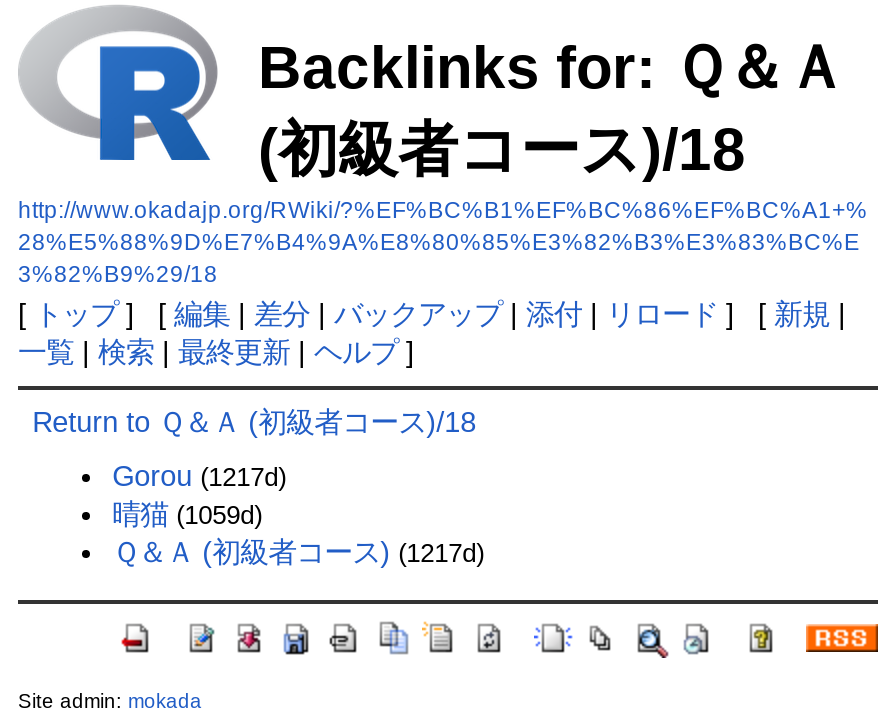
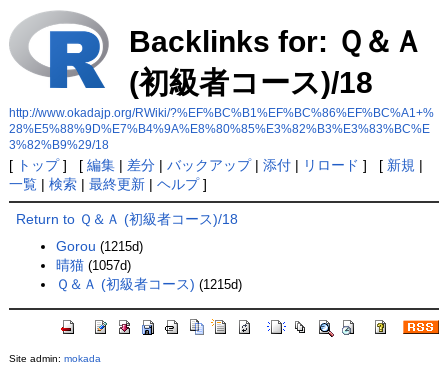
[112,459,286,491] Gorou (1217d) -> [56,238,143,254] Gorou (1215d)
[112,497,262,529] 晴猫(1059d) -> [56,257,131,273] 晴猫(1057d)
[112,535,484,567] Ｑ＆Ａ (初級者コース) (1217d) -> [56,276,242,292] Ｑ＆Ａ (初級者コース) (1215d)

